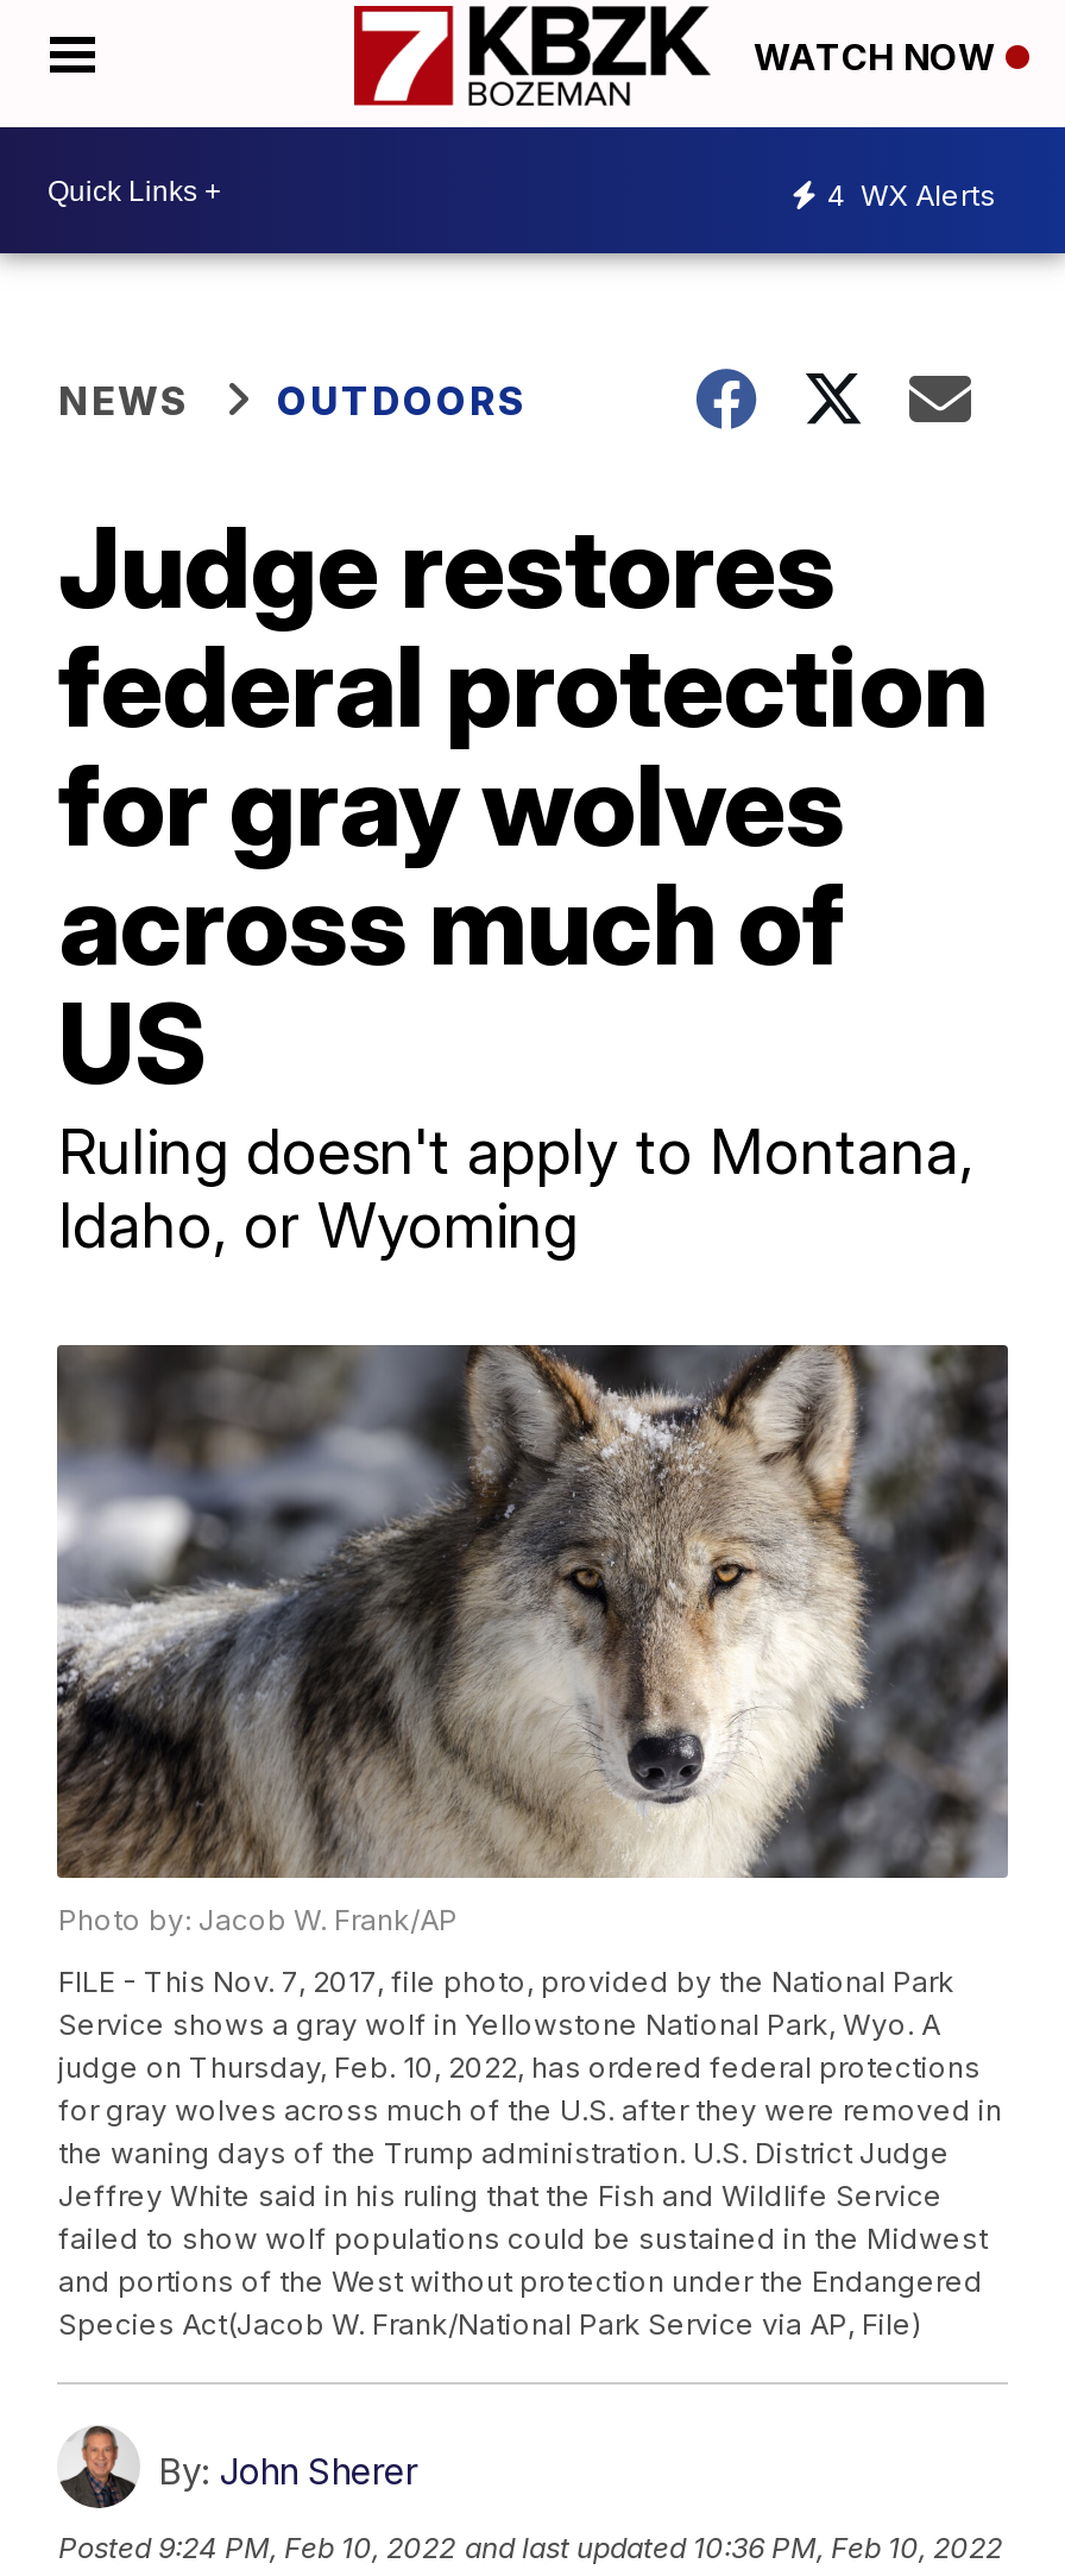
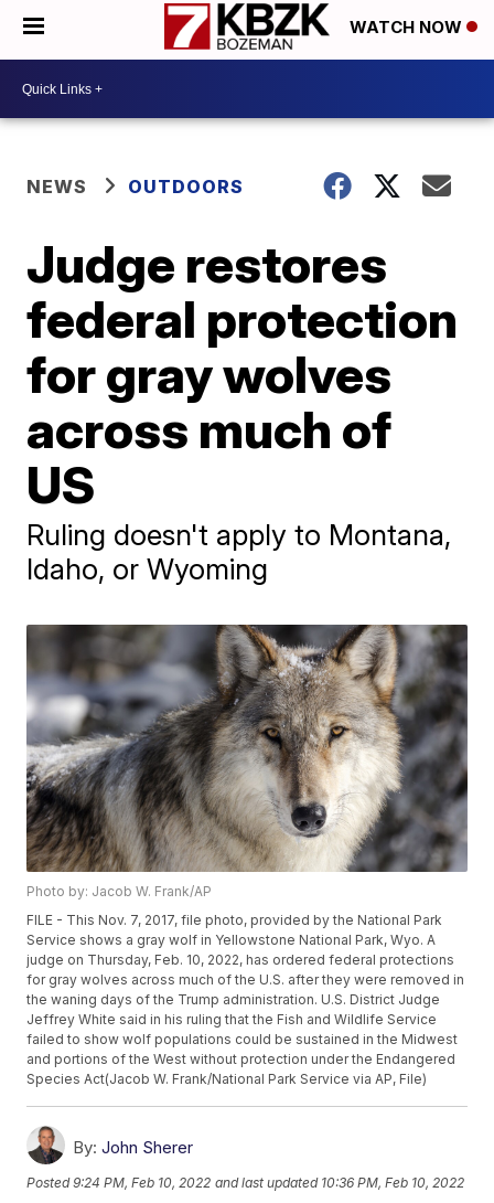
[827,176,996,212] 4 WX Alerts -> none

